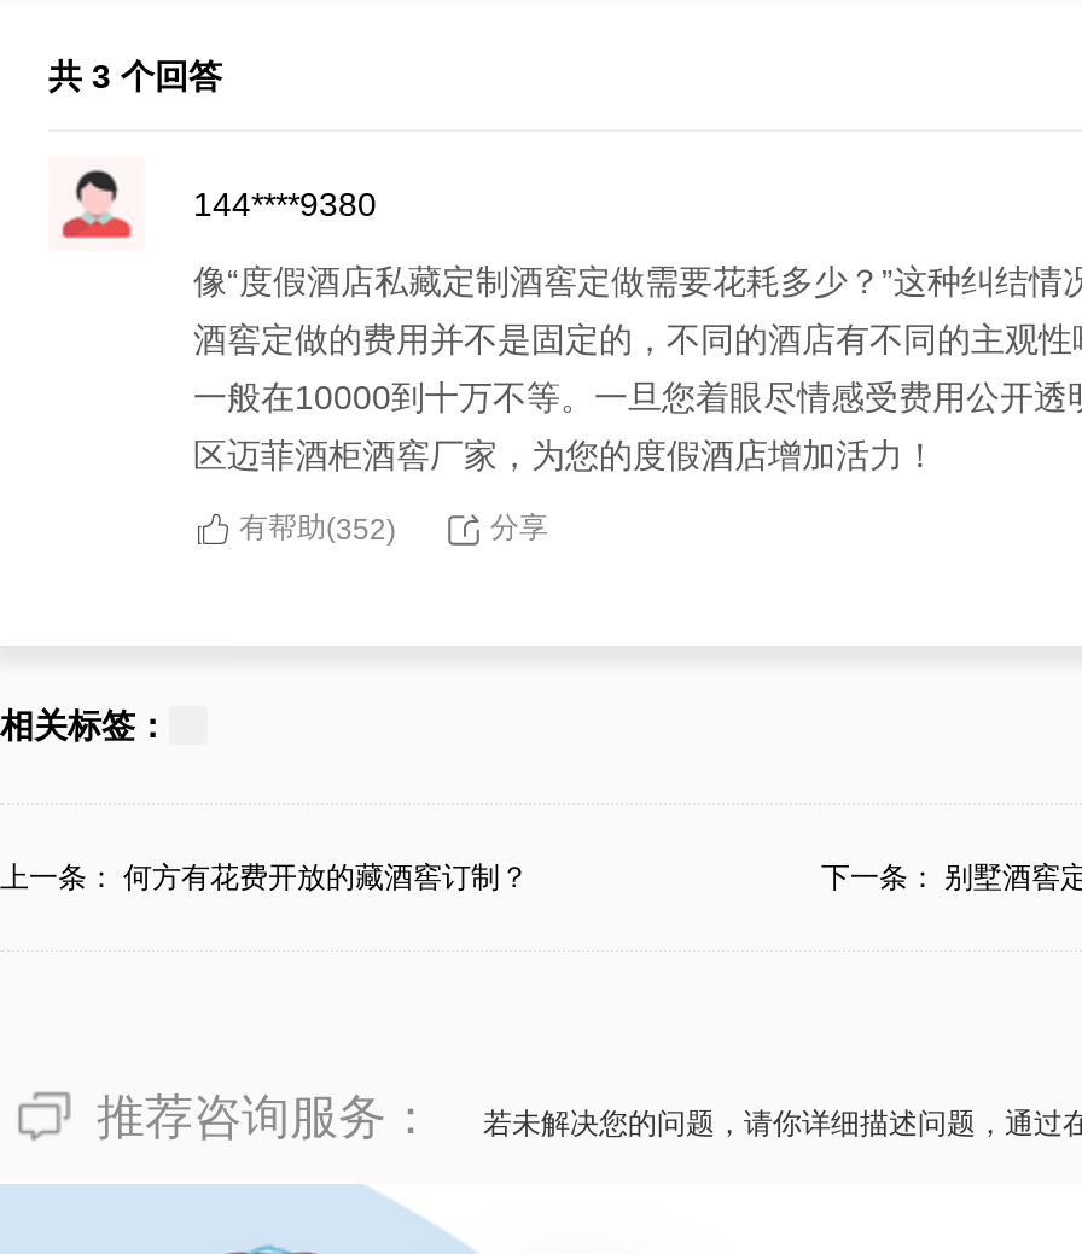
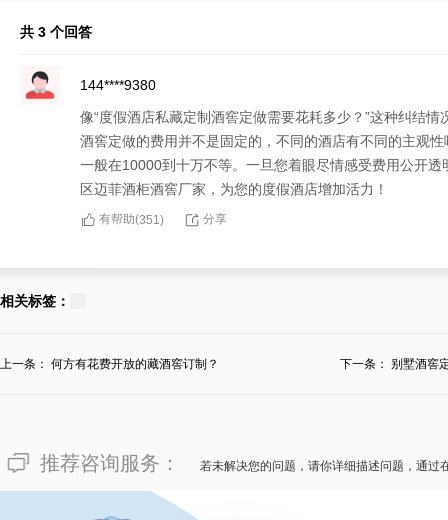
[239,511,396,546] 有帮助(352) -> [99,212,164,226] 有帮助(351)

